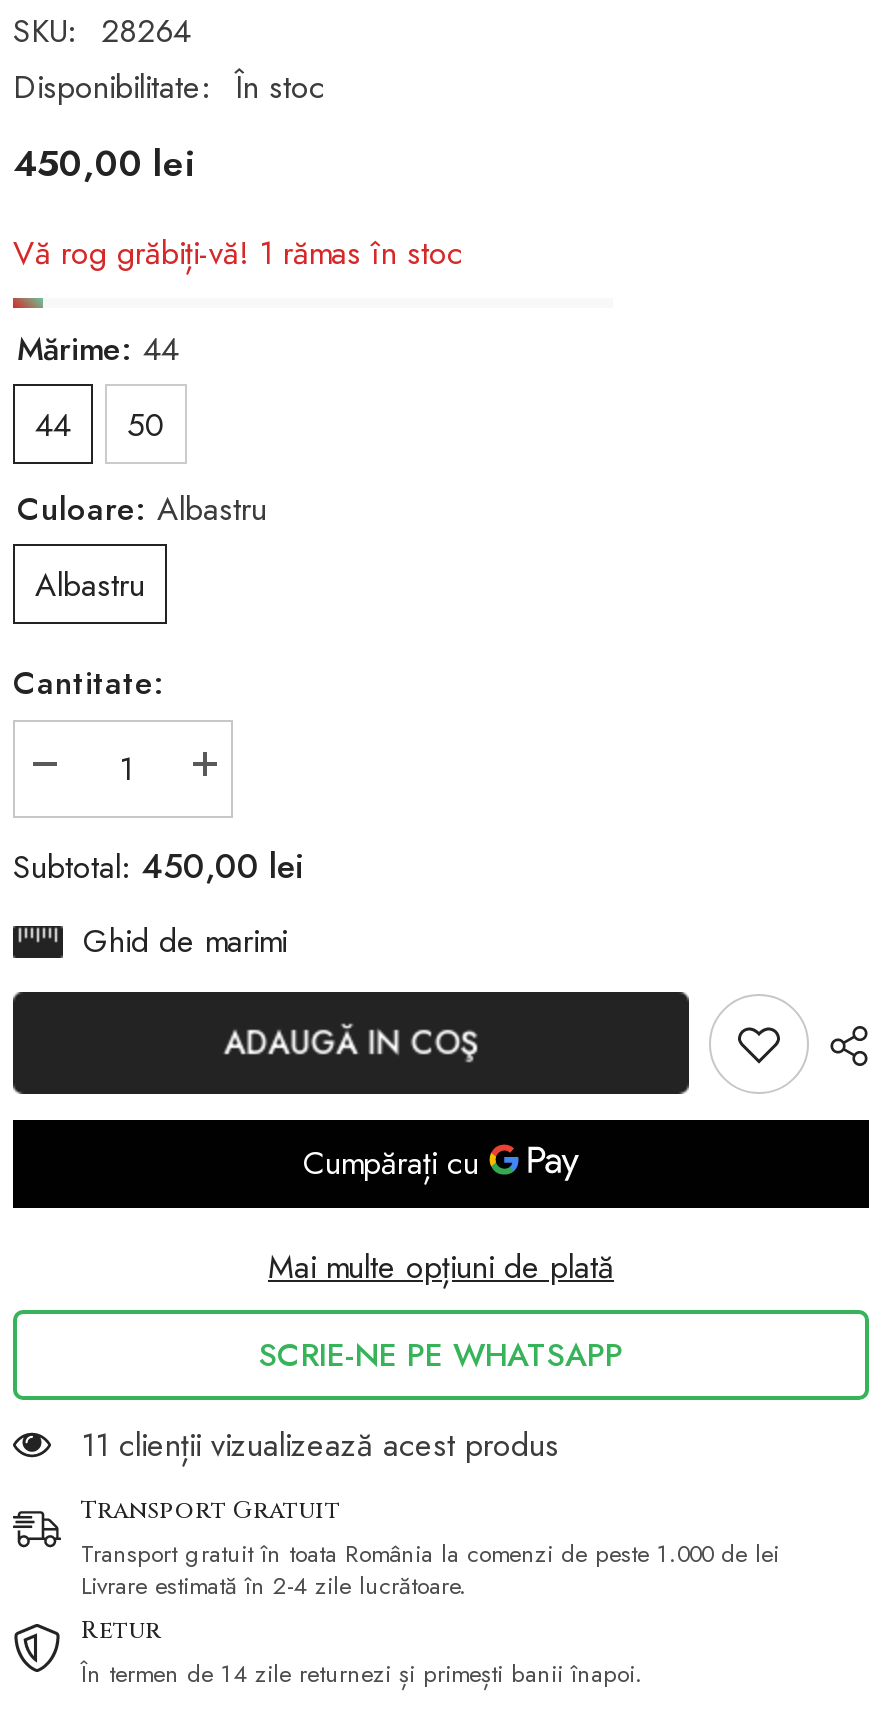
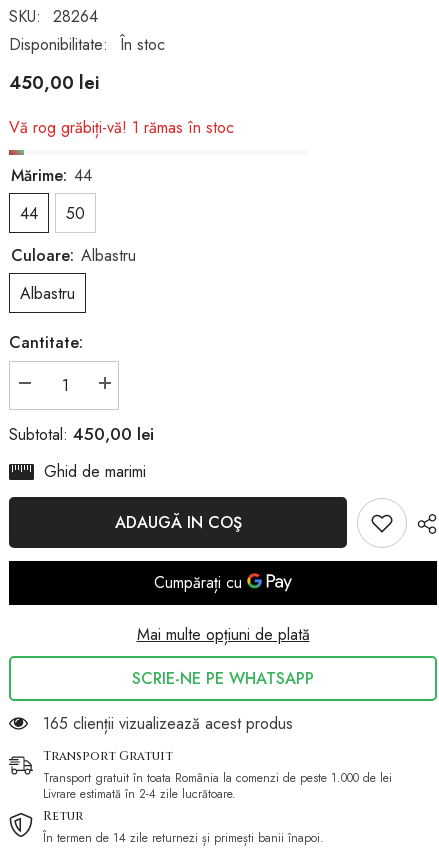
[81,1422,559,1468] 11 clienții vizualizează acest produs -> [43,712,293,735] 165 clienții vizualizează acest produs

